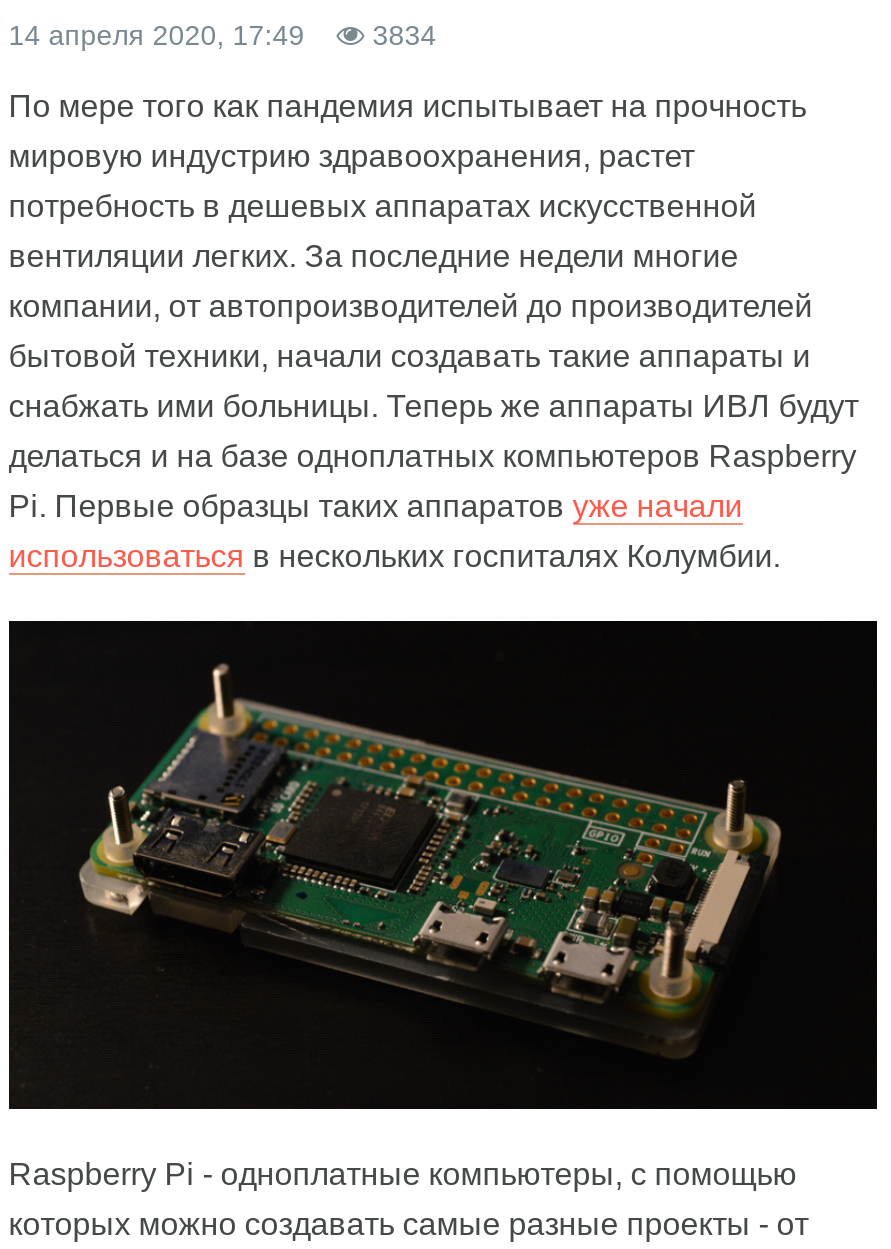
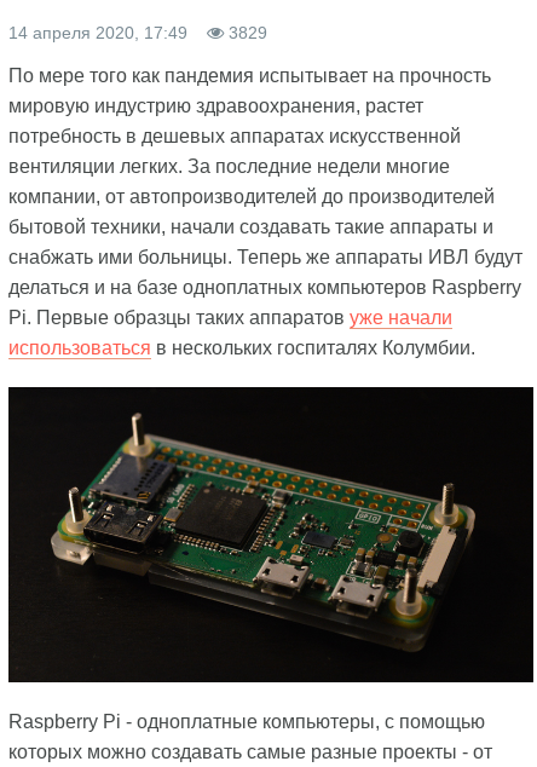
[8,19,436,51] 14 апреля 2020, 17:49 3834 -> [8,23,267,42] 14 апреля 2020, 17:49 3829

